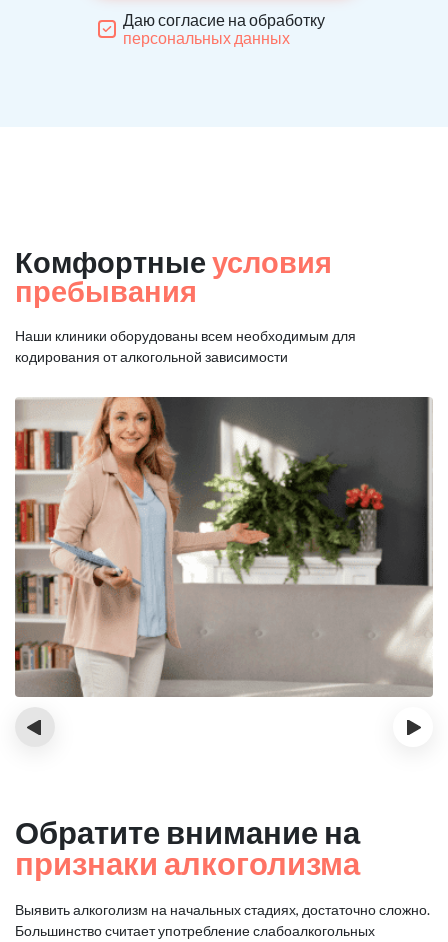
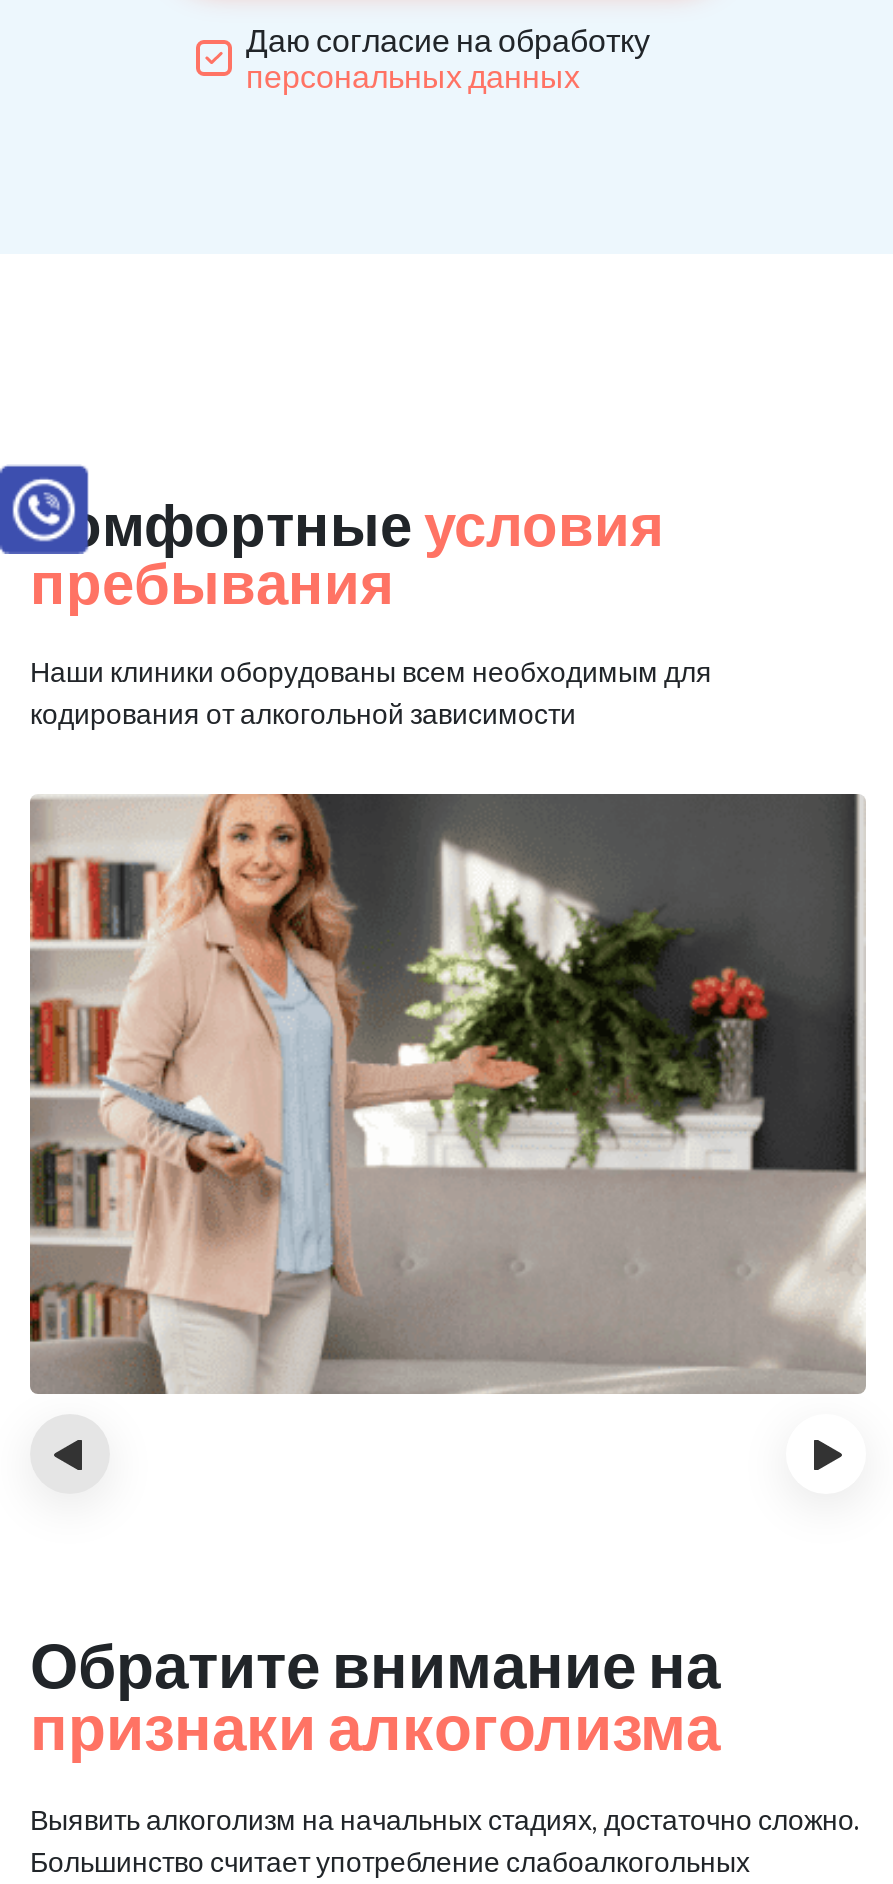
[3,233,44,277] [image] -> [6,464,90,556] [image]

